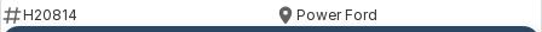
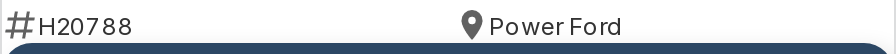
[23,6,77,24] H20814 -> [38,10,134,40] H20788

